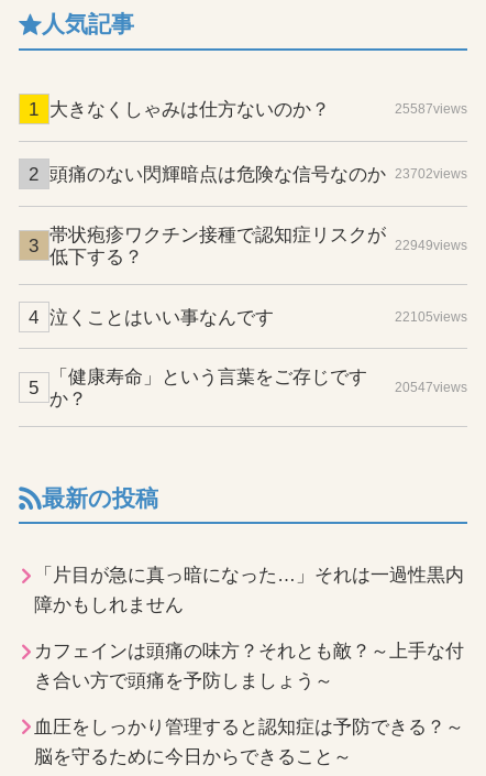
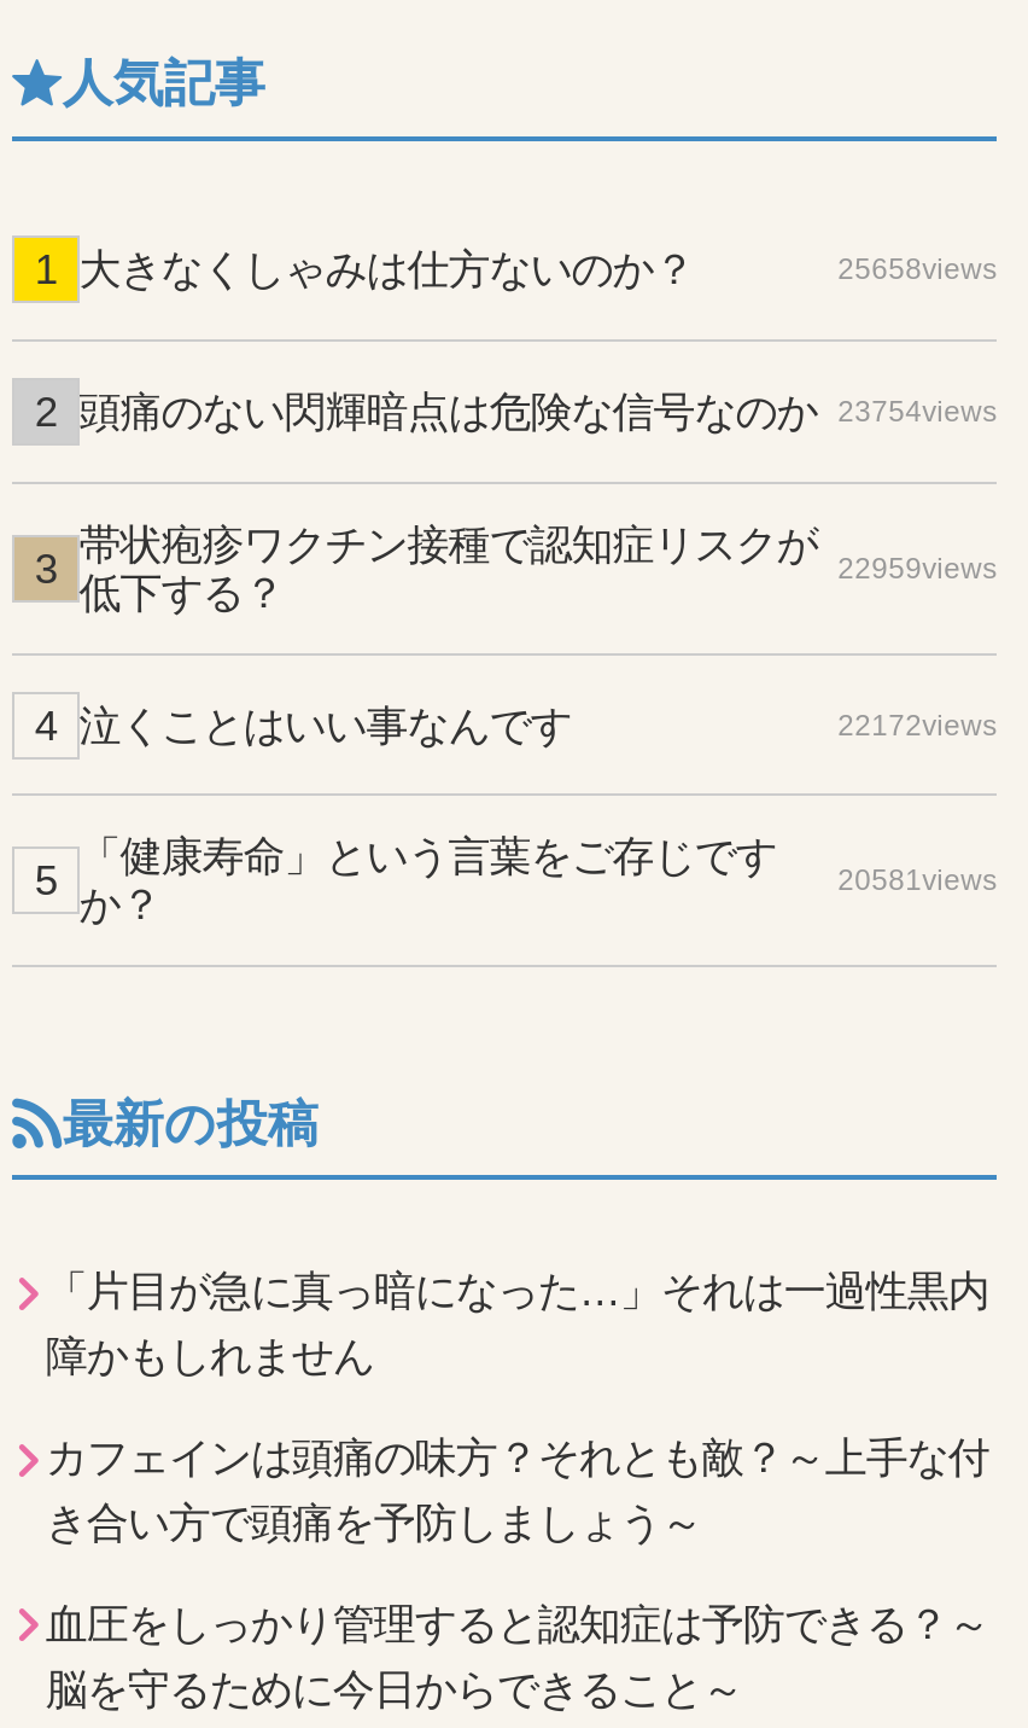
[395,102,467,117] 25587views -> [838,253,997,287] 25658views
[49,163,467,185] 頭痛のない閃輝暗点は危険な信号なのか 23702views -> [79,388,997,436] 頭痛のない閃輝暗点は危険な信号なのか 23754views
[49,223,467,253] 帯状疱疹ワクチン接種で認知症リスクが 22949views -> [79,520,997,585] 帯状疱疹ワクチン接種で認知症リスクが 22959views
[395,309,467,324] 22105views -> [838,708,997,742] 22172views
[49,366,467,395] 「健康寿命」という言葉をご存じです 20547views -> [79,833,997,898] 「健康寿命」という言葉をご存じです 20581views

